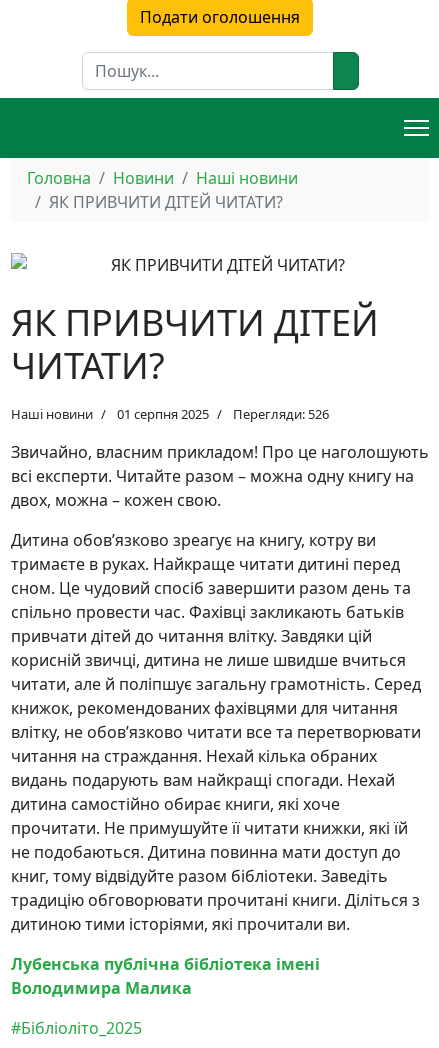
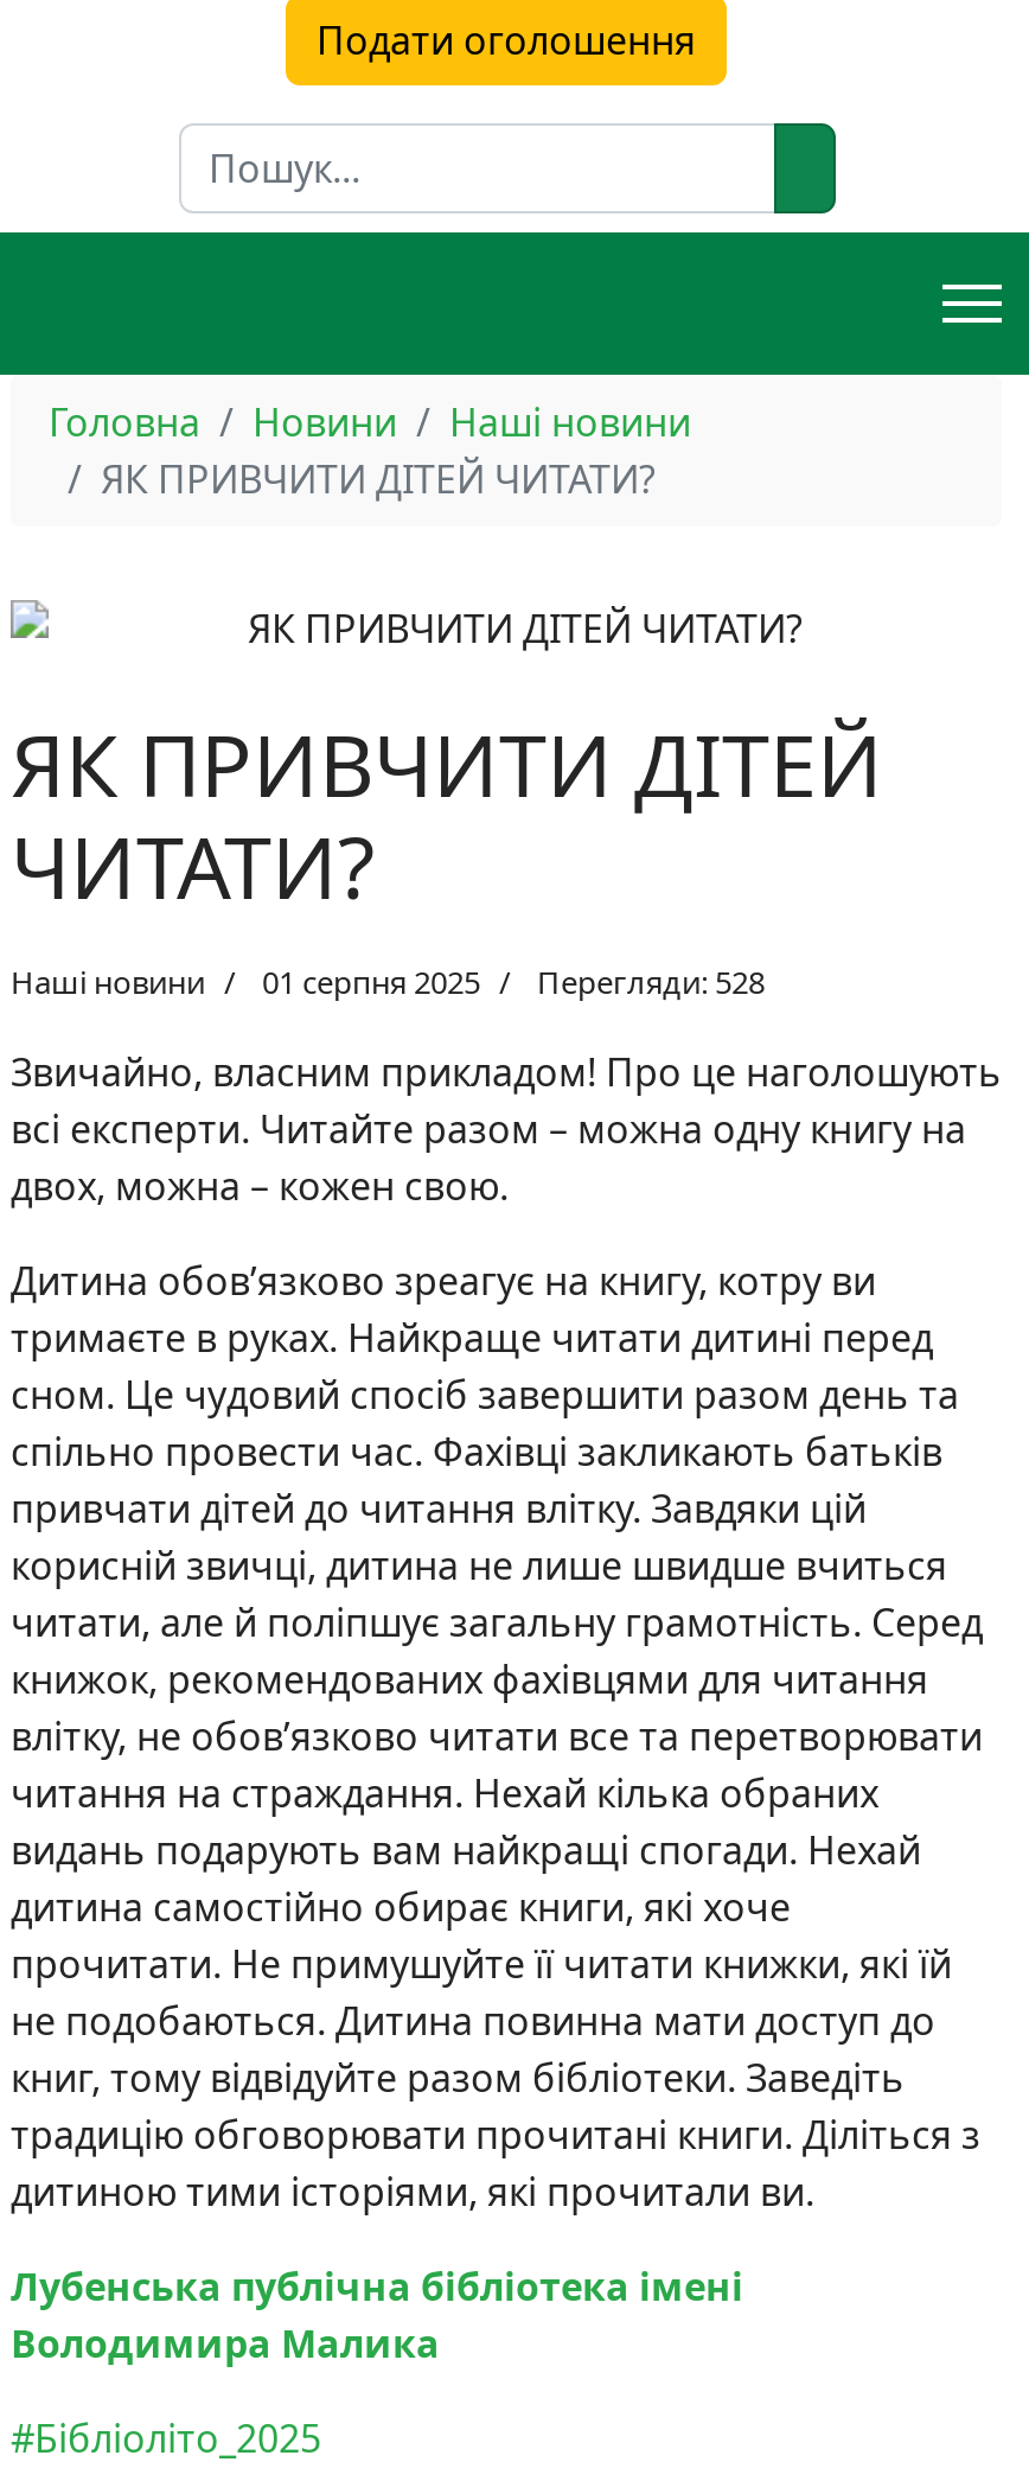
[11,405,329,423] Наші новини 01 серпня 2025 Перегляди: 526 -> [11,961,765,1003] Наші новини 01 серпня 2025 Перегляди: 528

